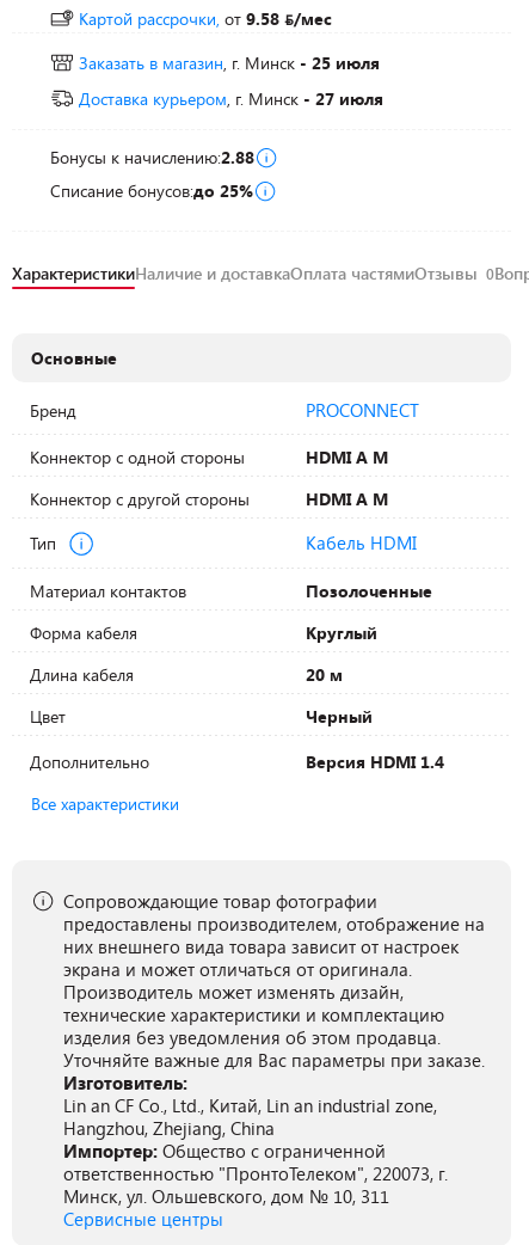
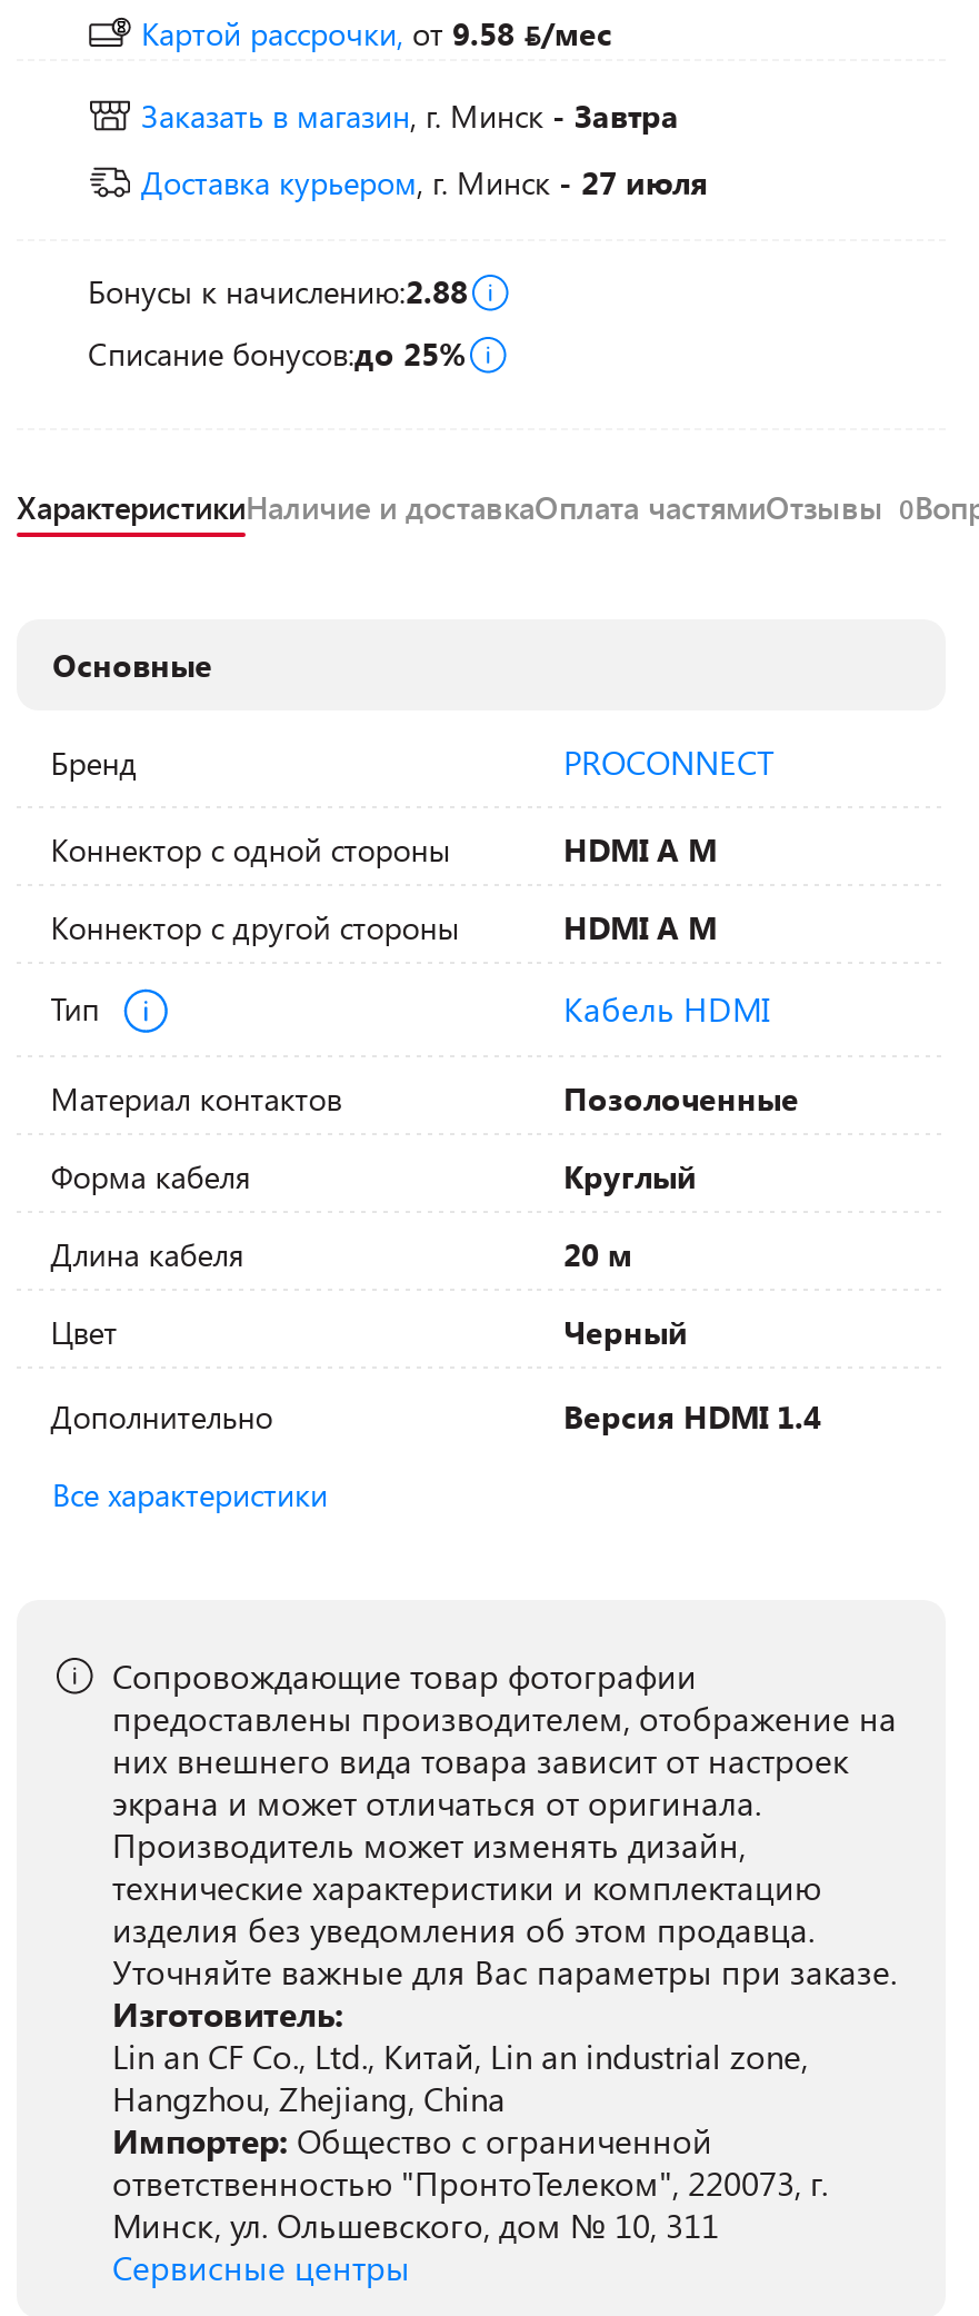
[79,51,380,74] Заказать в магазин, г. Минск - 25 июля -> [141,95,679,137] Заказать в магазин, г. Минск - Завтра

